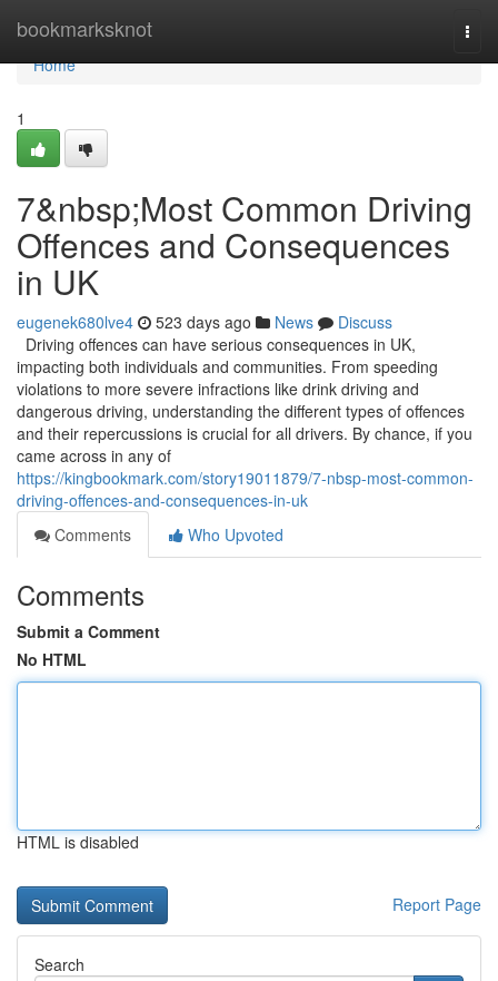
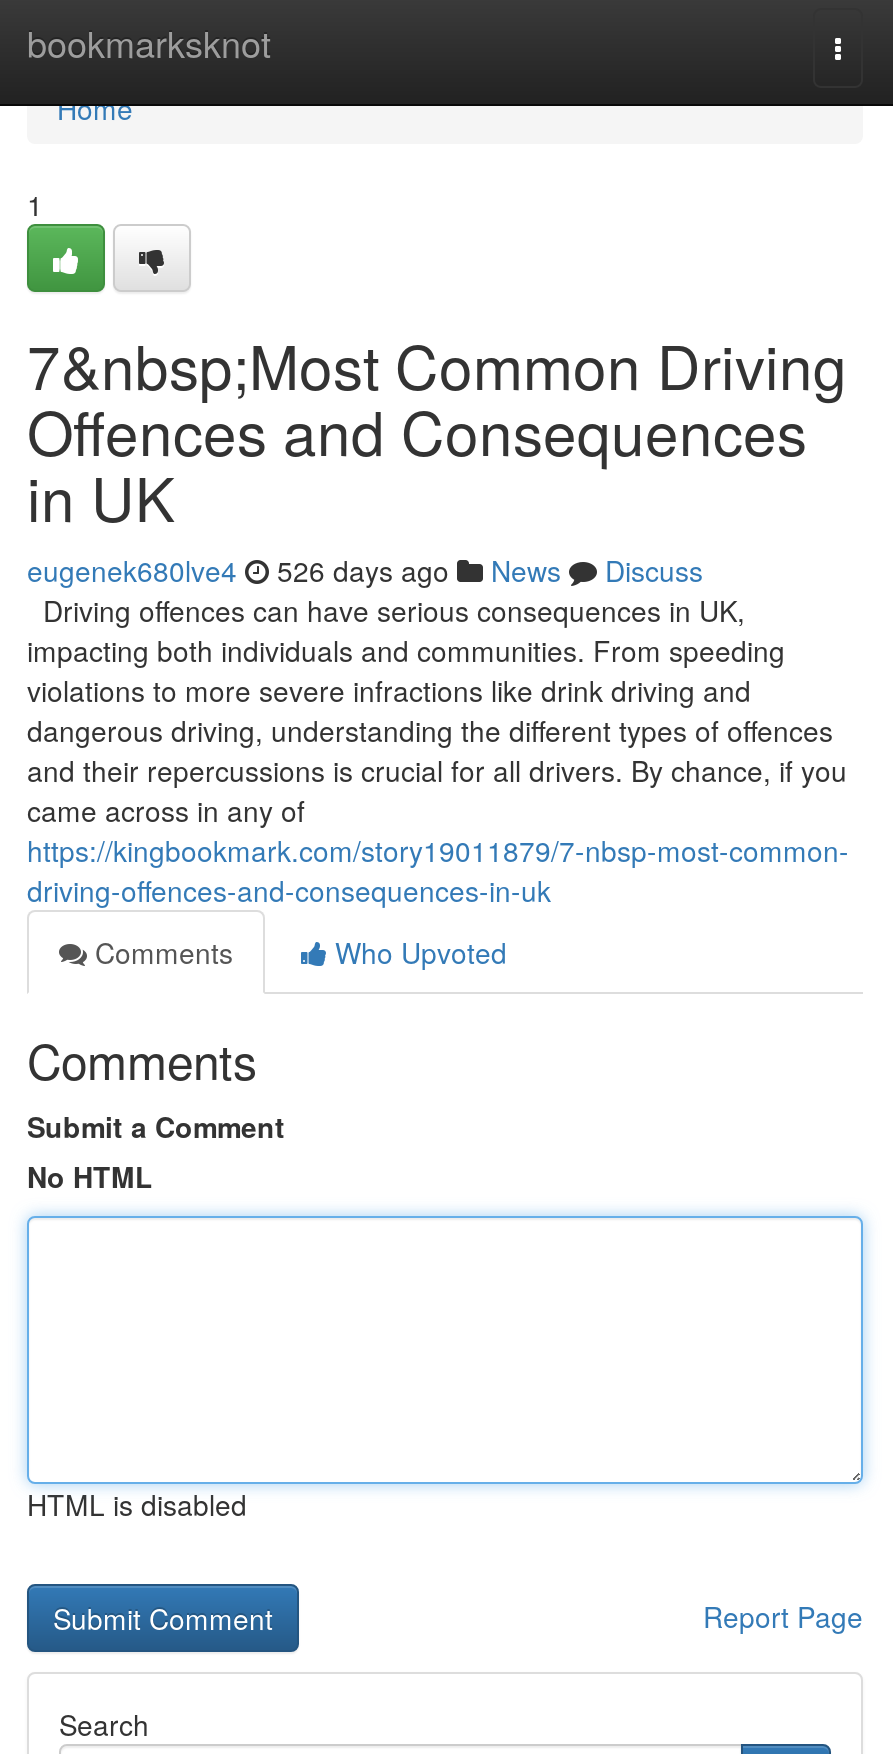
[17,311,392,333] eugenek680lve4 523 days ago News Discuss -> [27,550,703,590] eugenek680lve4 526 days ago News Discuss

